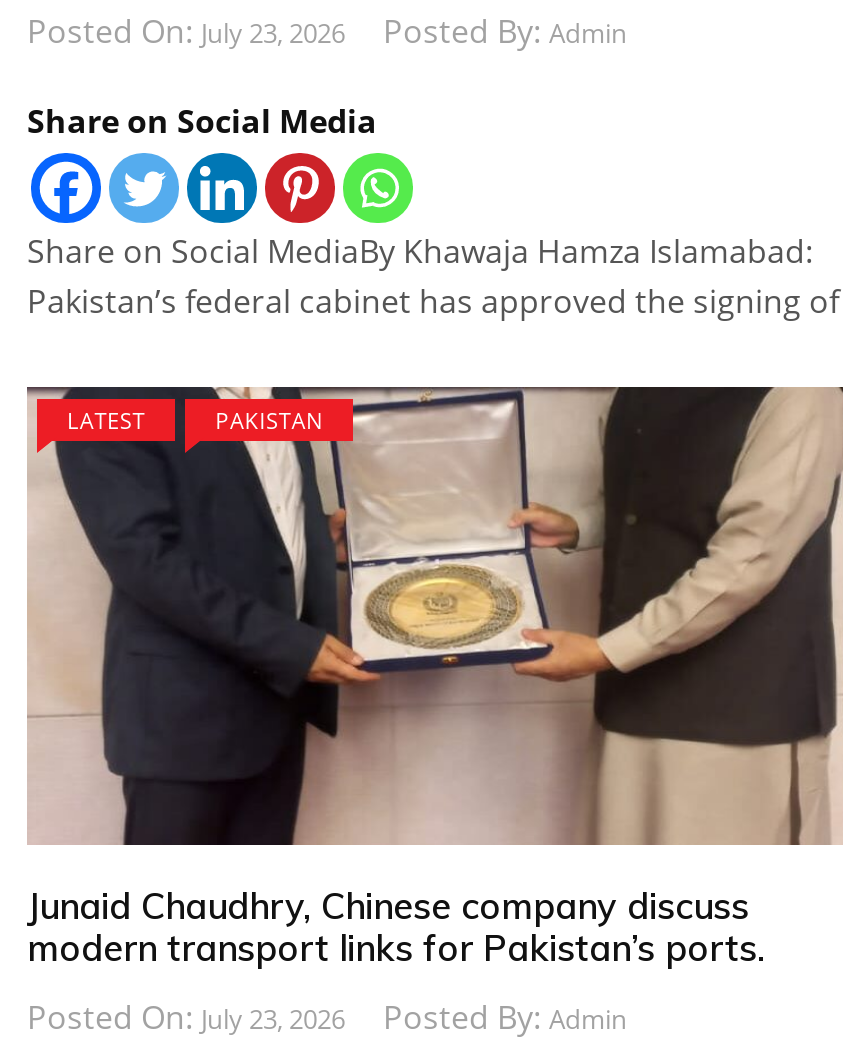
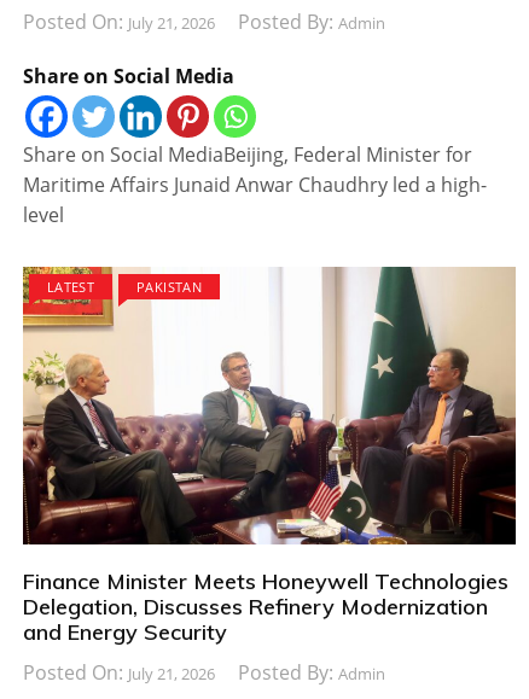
[27,9,345,53] Posted On: July 23, 2026 -> [23,8,215,35] Posted On: July 21, 2026
[27,229,839,323] Share on Social MediaBy Khawaja Hamza Islamabad: | Pakistan’s federal cabinet has approved the signing of -> [23,141,487,228] Share on Social MediaBeijing, Federal Minister for | Maritime Affairs Junaid Anwar Chaudhry led a high- | level
[27,385,843,972] [image] | Junaid Chaudhry, Chinese company discuss | modern transport links for Pakistan’s ports. -> [22,266,517,645] [image] | Finance Minister Meets Honeywell Technologies | Delegation, Discusses Refinery Modernization | and Energy Security
[27,994,345,1038] Posted On: July 23, 2026 -> [23,659,215,685] Posted On: July 21, 2026

